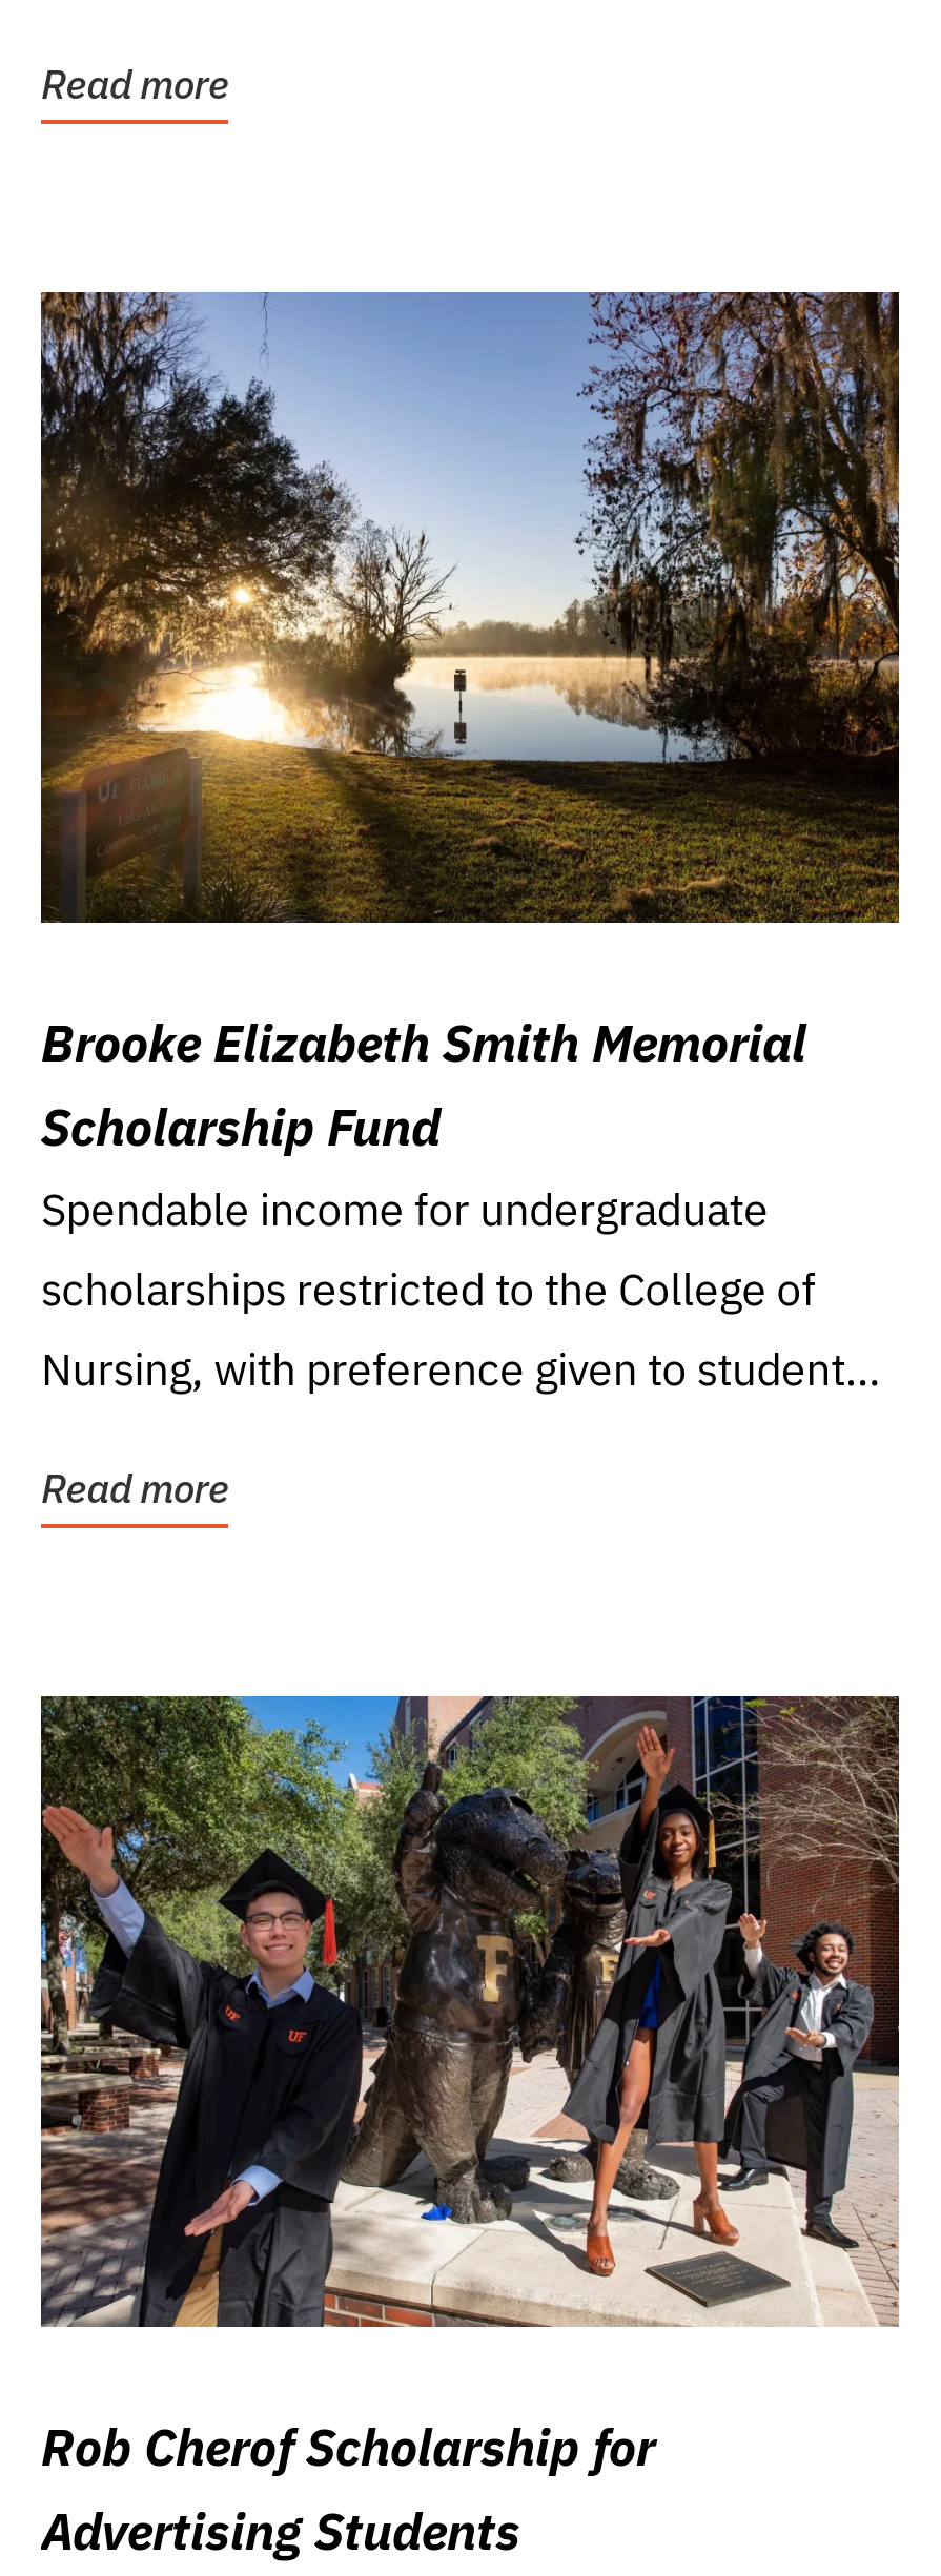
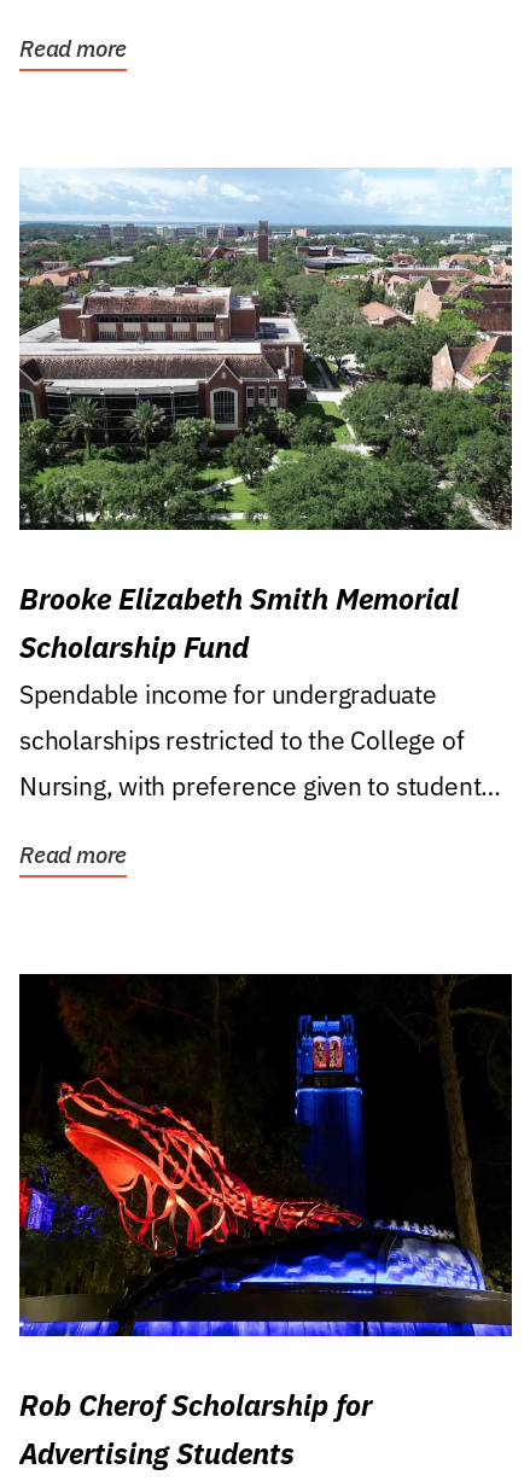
[39,290,901,925] [image] -> [18,168,513,531] [image]
[39,1694,901,2329] [image] -> [18,973,513,1337] [image]

